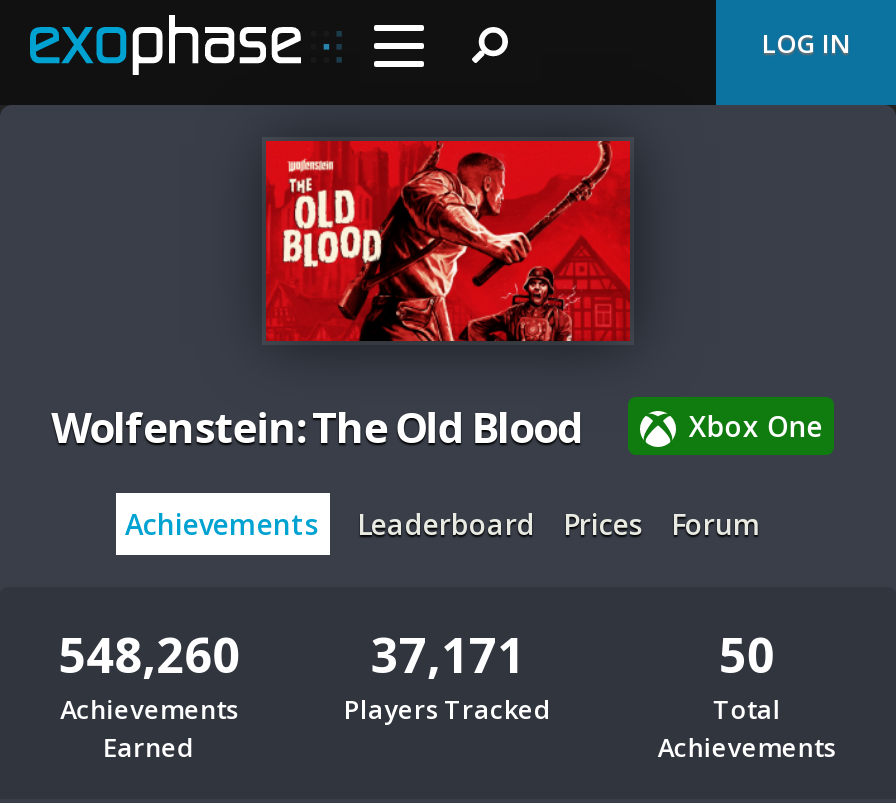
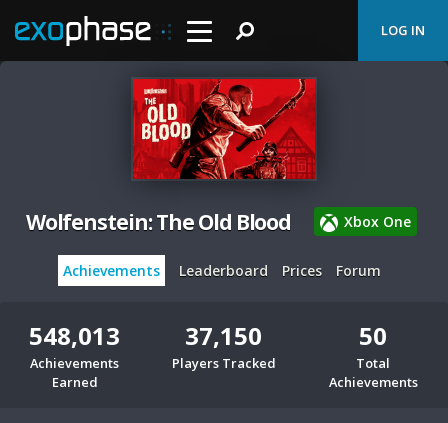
[58,621,240,687] 548,260 -> [29,319,120,352] 548,013
[371,621,525,687] 37,171 -> [185,319,262,352] 37,150

